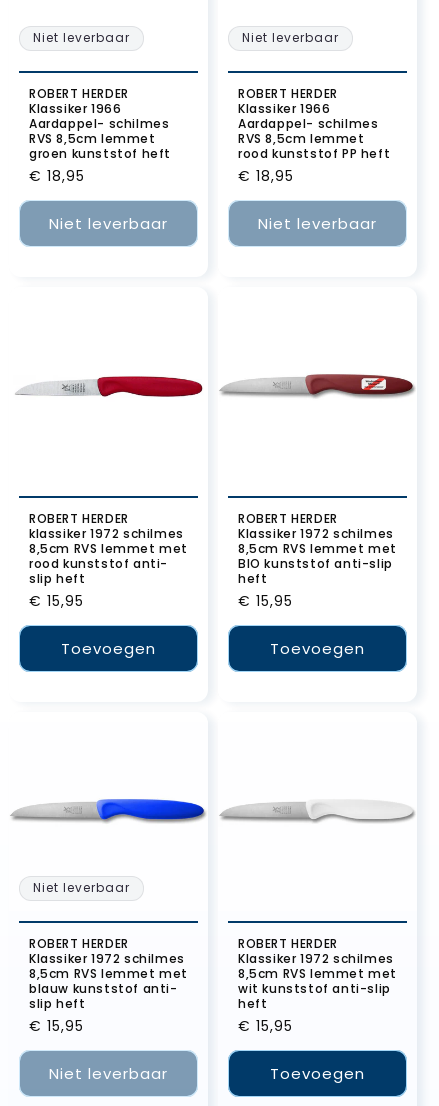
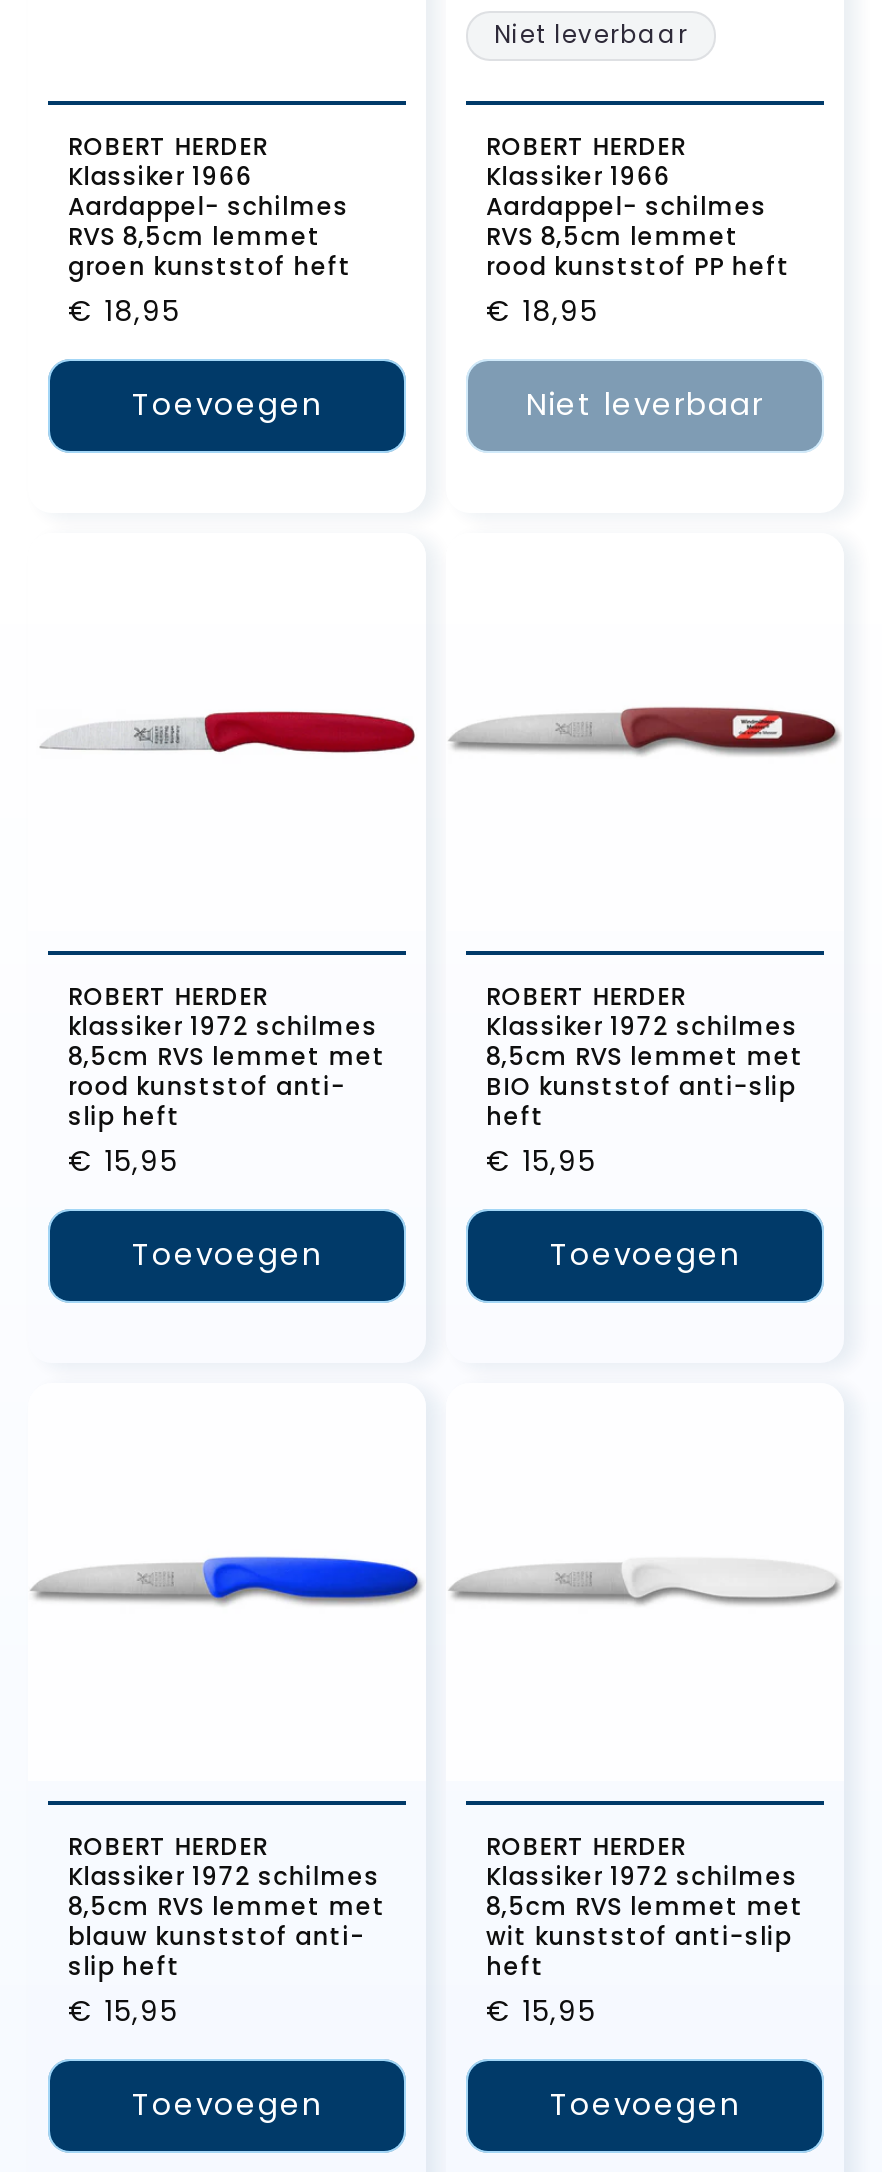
[33,29,130,46] Niet leverbaar -> none
[49,212,168,233] Niet leverbaar -> [132,384,322,426] Toevoegen
[33,879,130,896] Niet leverbaar -> none
[49,1062,168,1083] Niet leverbaar -> [132,2084,322,2126] Toevoegen

